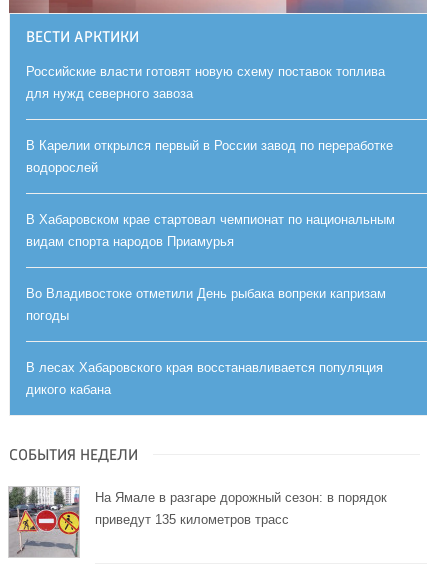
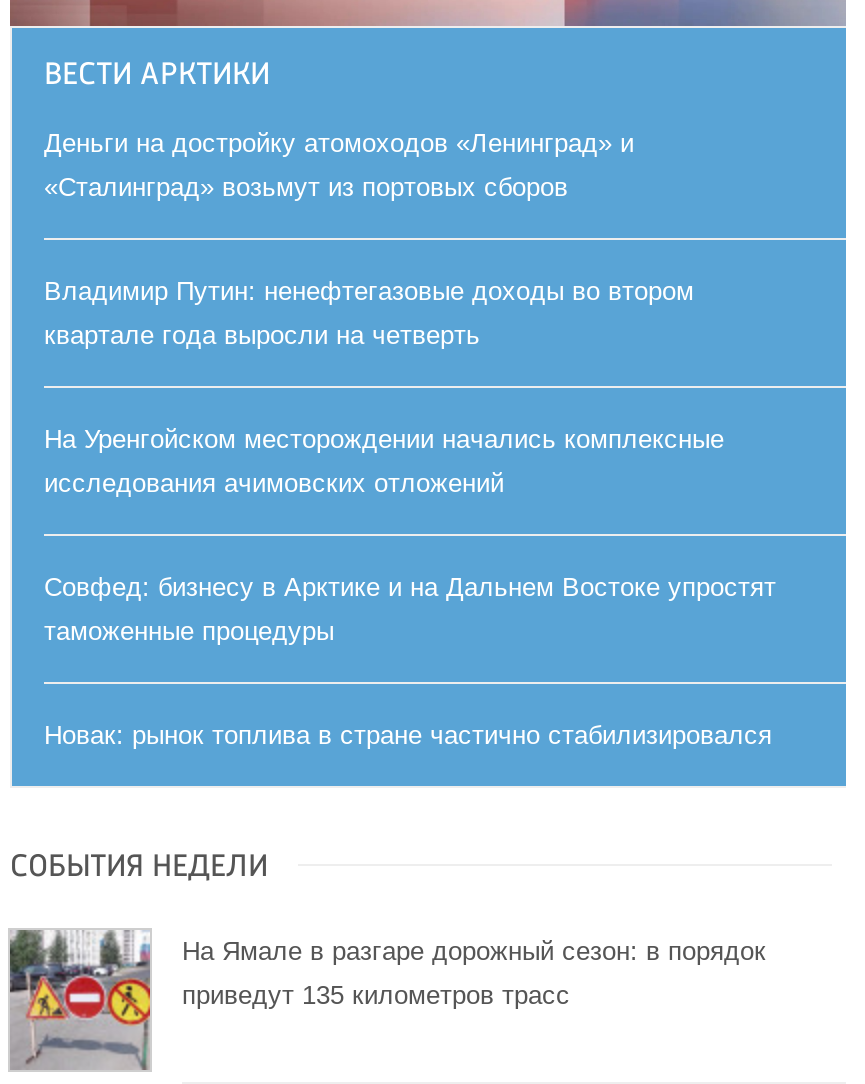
[26,64,395,397] Российские власти готовят новую схему поставок топлива | для нужд северного завоза | В Карелии открылся первый в России завод по переработке | водорослей | В Хабаровском крае стартовал чемпионат по национальным | видам спорта народов Приамурья | Во Владивостоке отметили День рыбака вопреки капризам | погоды | В лесах Хабаровского края восстанавливается популяция | дикого кабана -> [44,128,776,750] Деньги на достройку атомоходов «Ленинград» и | «Сталинград» возьмут из портовых сборов | Владимир Путин: ненефтегазовые доходы во втором | квартале года выросли на четверть | На Уренгойском месторождении начались комплексные | исследования ачимовских отложений | Совфед: бизнесу в Арктике и на Дальнем Востоке упростят | таможенные процедуры | Новак: рынок топлива в стране частично стабилизировался

